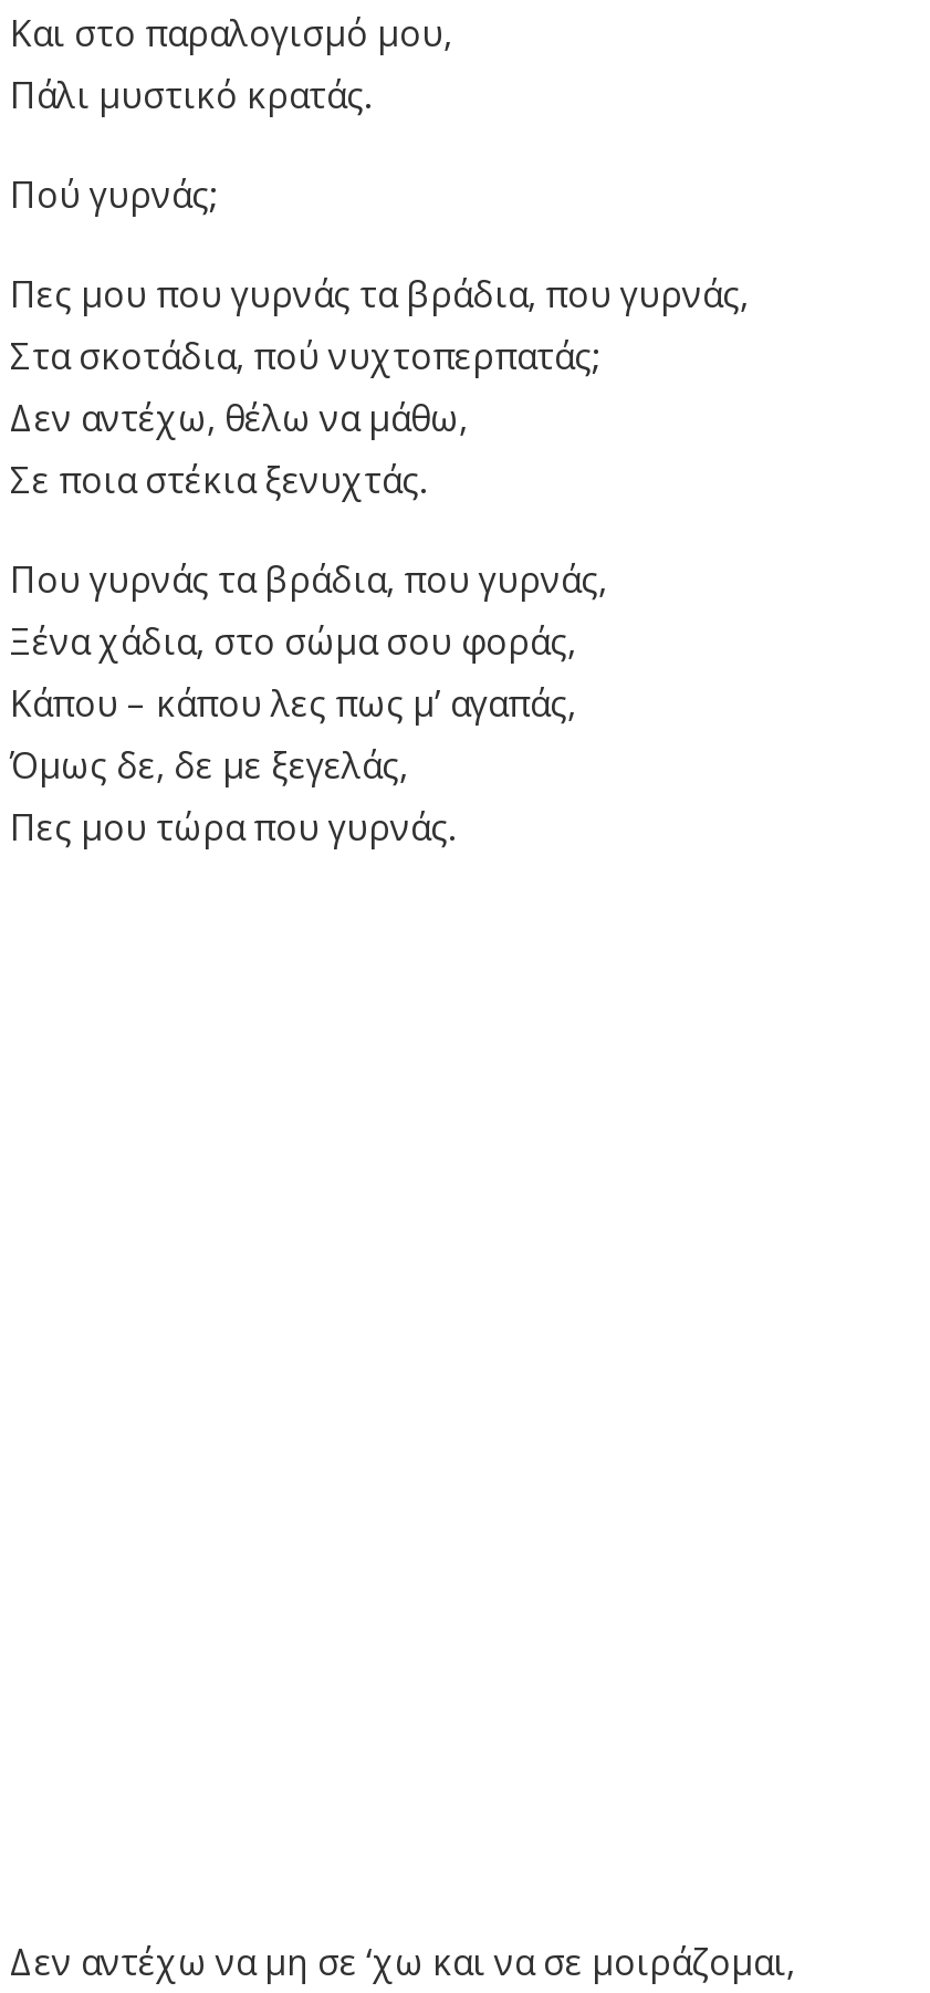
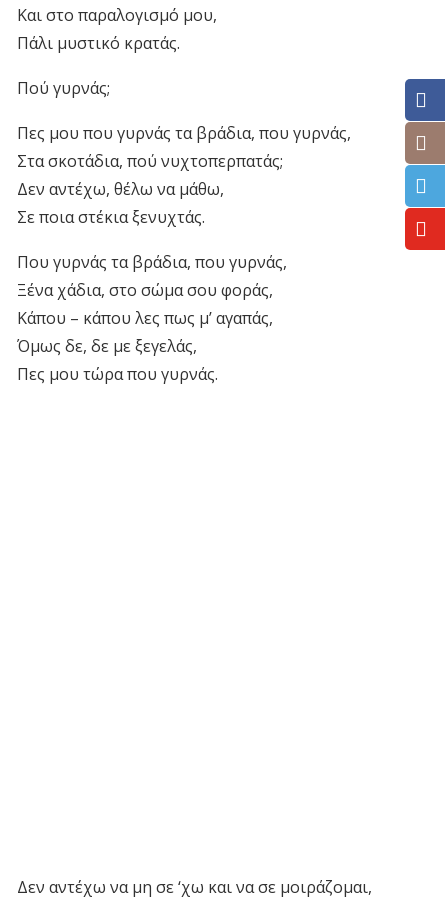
none -> [404,78,442,251] [image]

